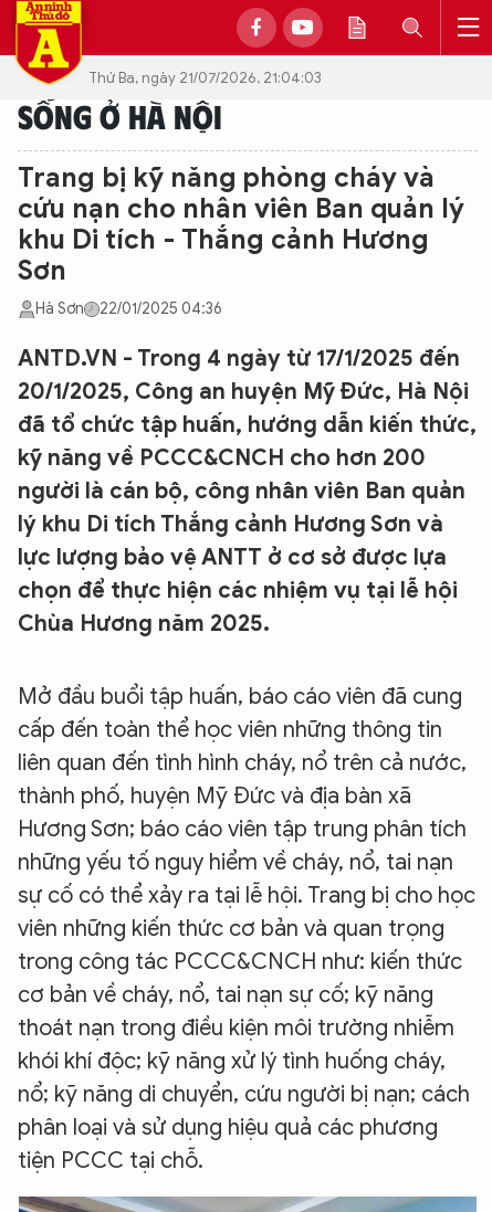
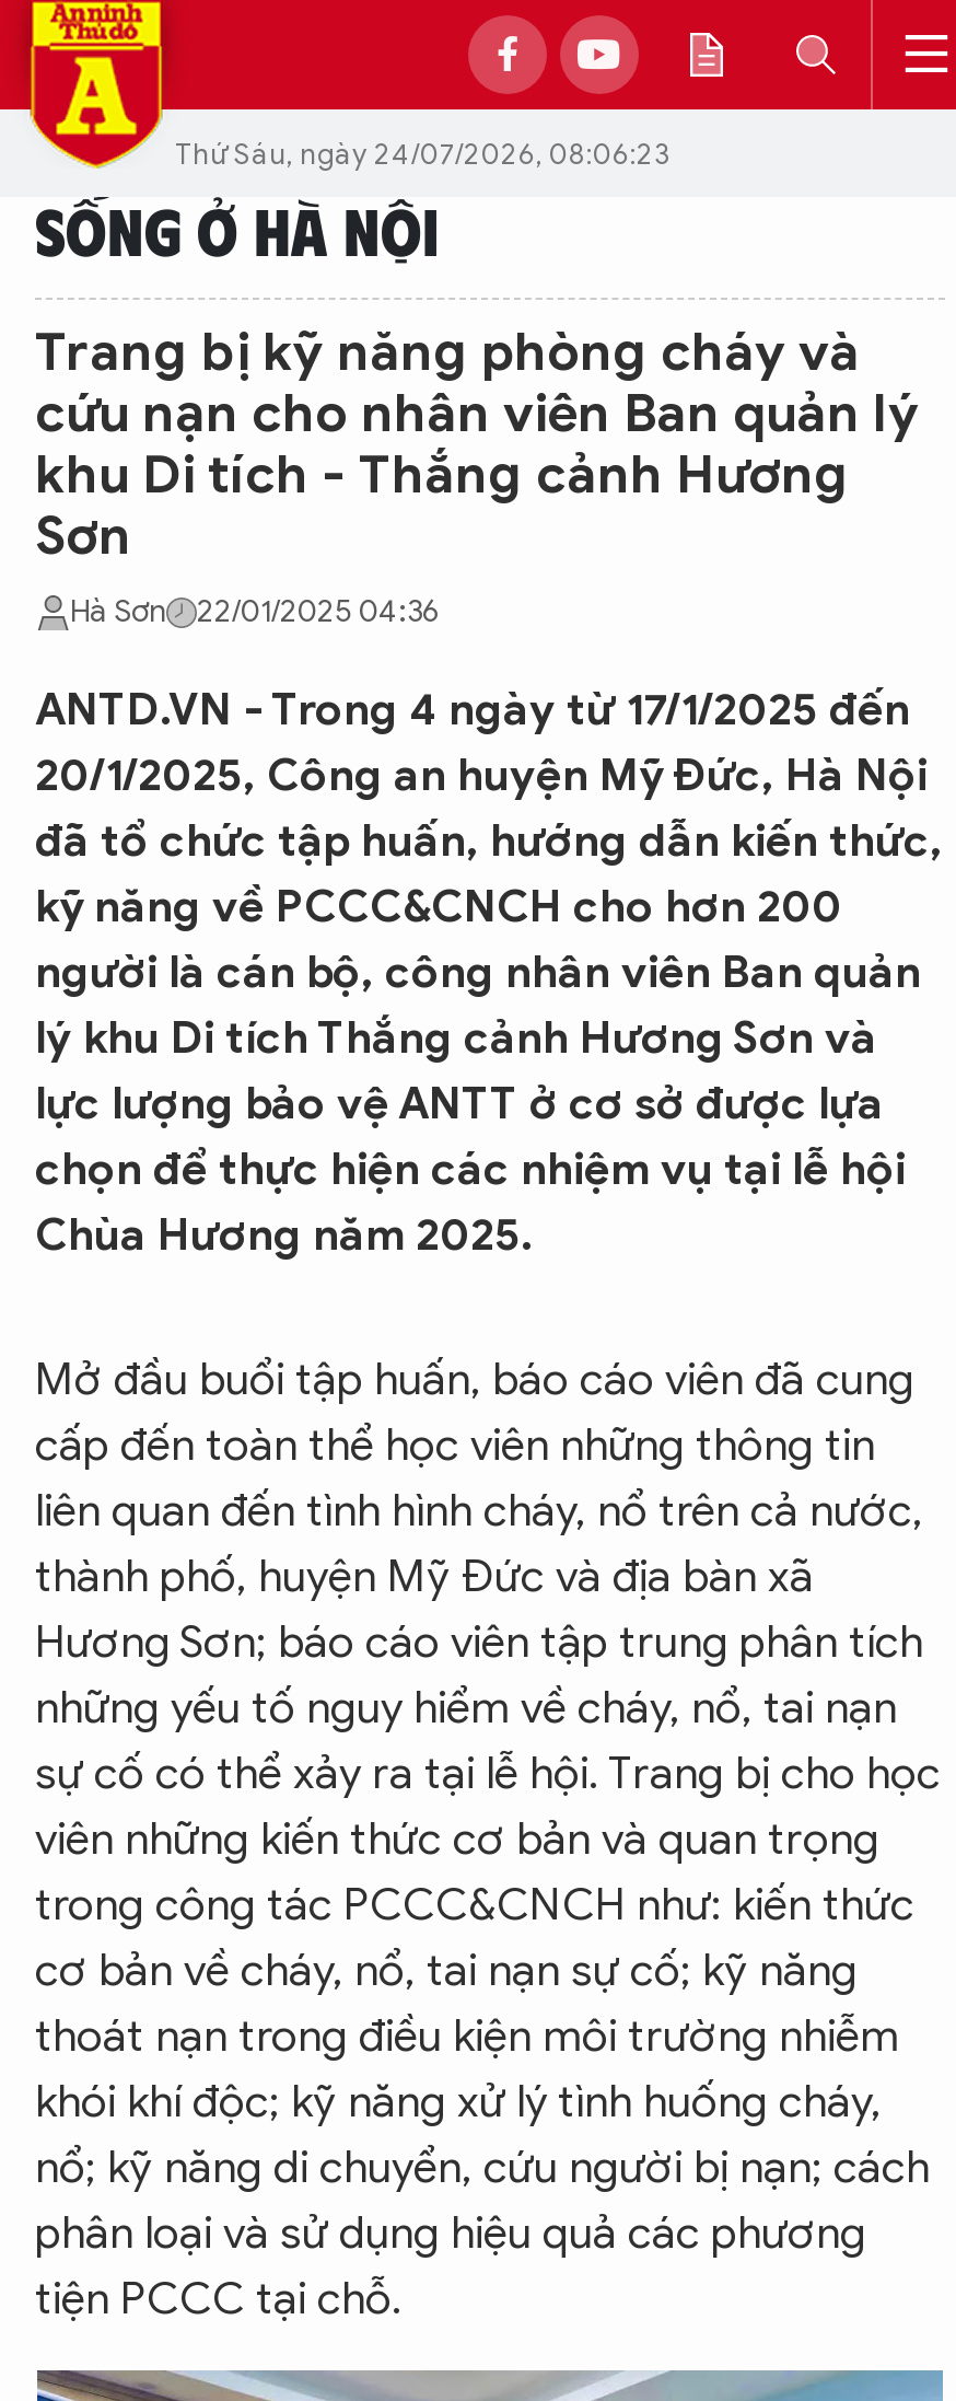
[88,68,322,87] Thứ Ba, ngày 21/07/2026, 21:04:03 -> [175,135,669,172] Thứ Sáu, ngày 24/07/2026, 08:06:23

